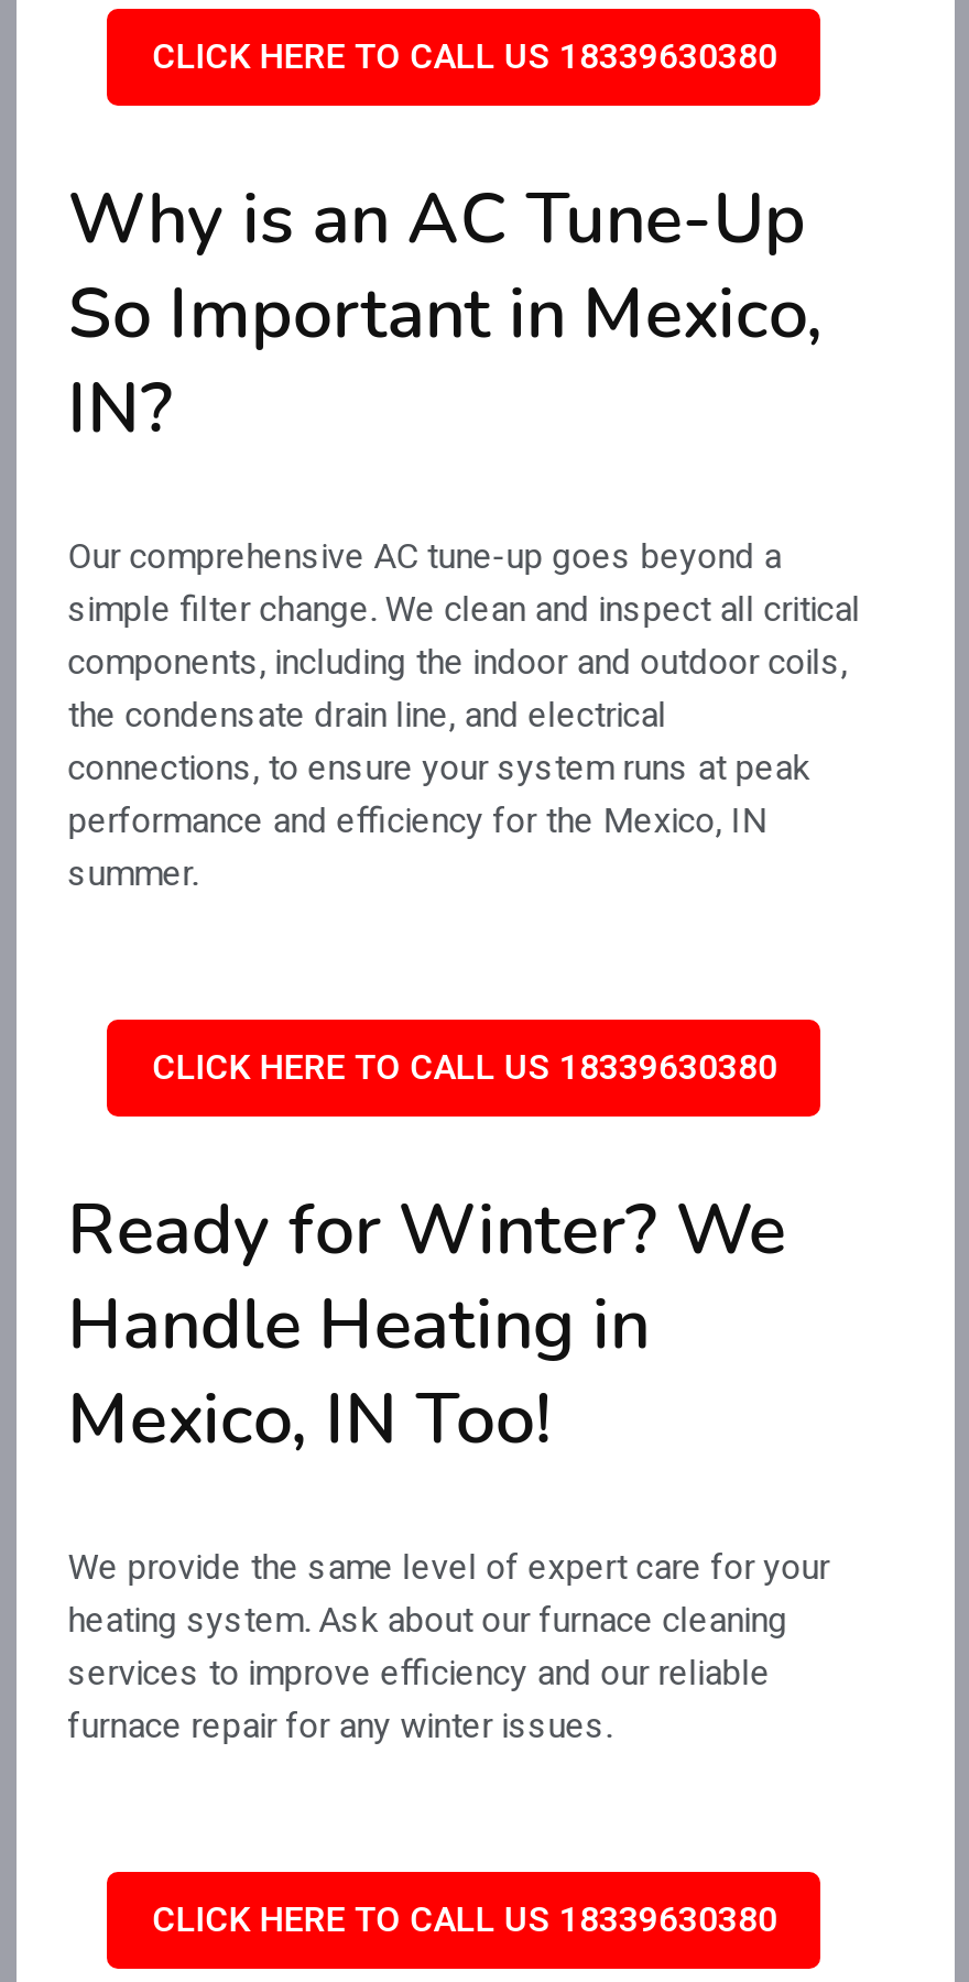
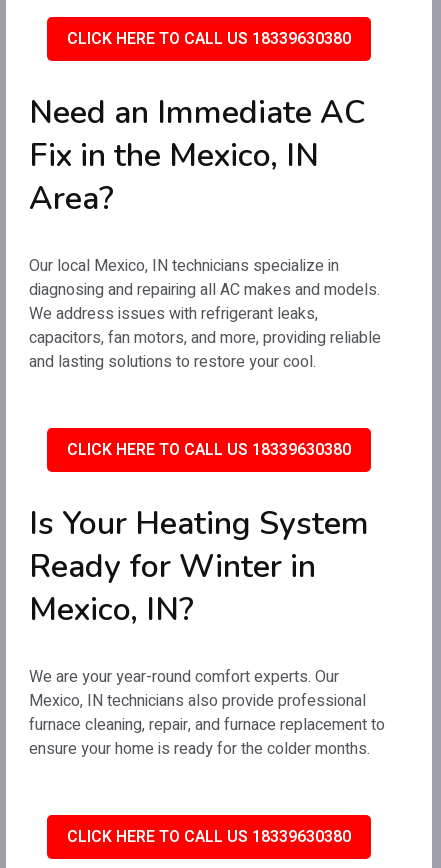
[68,172,823,456] Why is an AC Tune-Up | So Important in Mexico, | IN? -> [29,91,366,220] Need an Immediate AC | Fix in the Mexico, IN | Area?
[68,531,860,901] Our comprehensive AC tune-up goes beyond a | simple filter change. We clean and inspect all critical | components, including the indoor and outdoor coils, | the condensate drain line, and electrical | connections, to ensure your system runs at peak | performance and efficiency for the Mexico, IN | summer. -> [29,254,381,374] Our local Mexico, IN technicians specialize in | diagnosing and repairing all AC makes and models. | We address issues with refrigerant leaks, | capacitors, fan motors, and more, providing reliable | and lasting solutions to restore your cool.
[68,1183,786,1467] Ready for Winter? We | Handle Heating in | Mexico, IN Too! -> [29,502,369,631] Is Your Heating System | Ready for Winter in | Mexico, IN?
[68,1542,830,1753] We provide the same level of expert care for your | heating system. Ask about our furnace cleaning | services to improve efficiency and our reliable | furnace repair for any winter issues. -> [29,665,385,761] We are your year-round comfort experts. Our | Mexico, IN technicians also provide professional | furnace cleaning, repair, and furnace replacement to | ensure your home is ready for the colder months.

